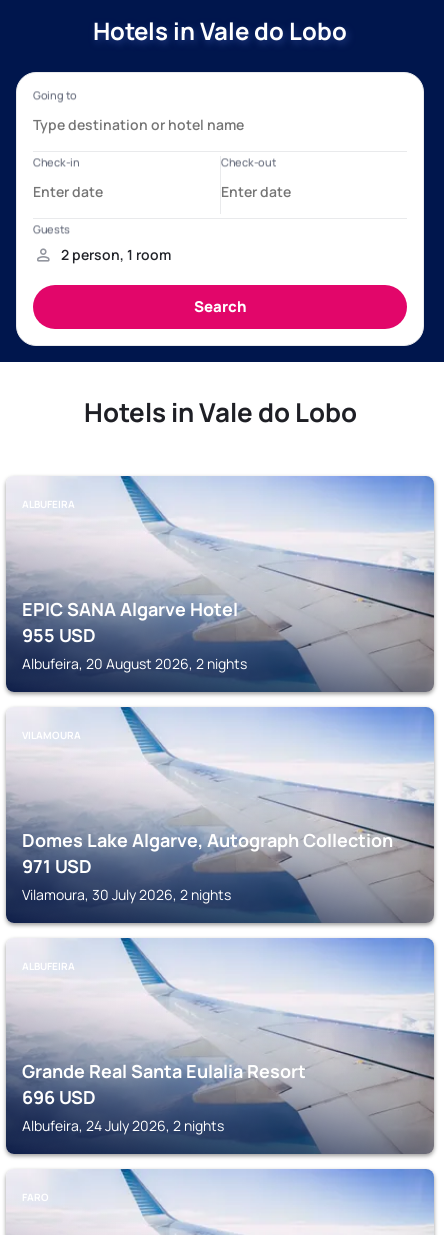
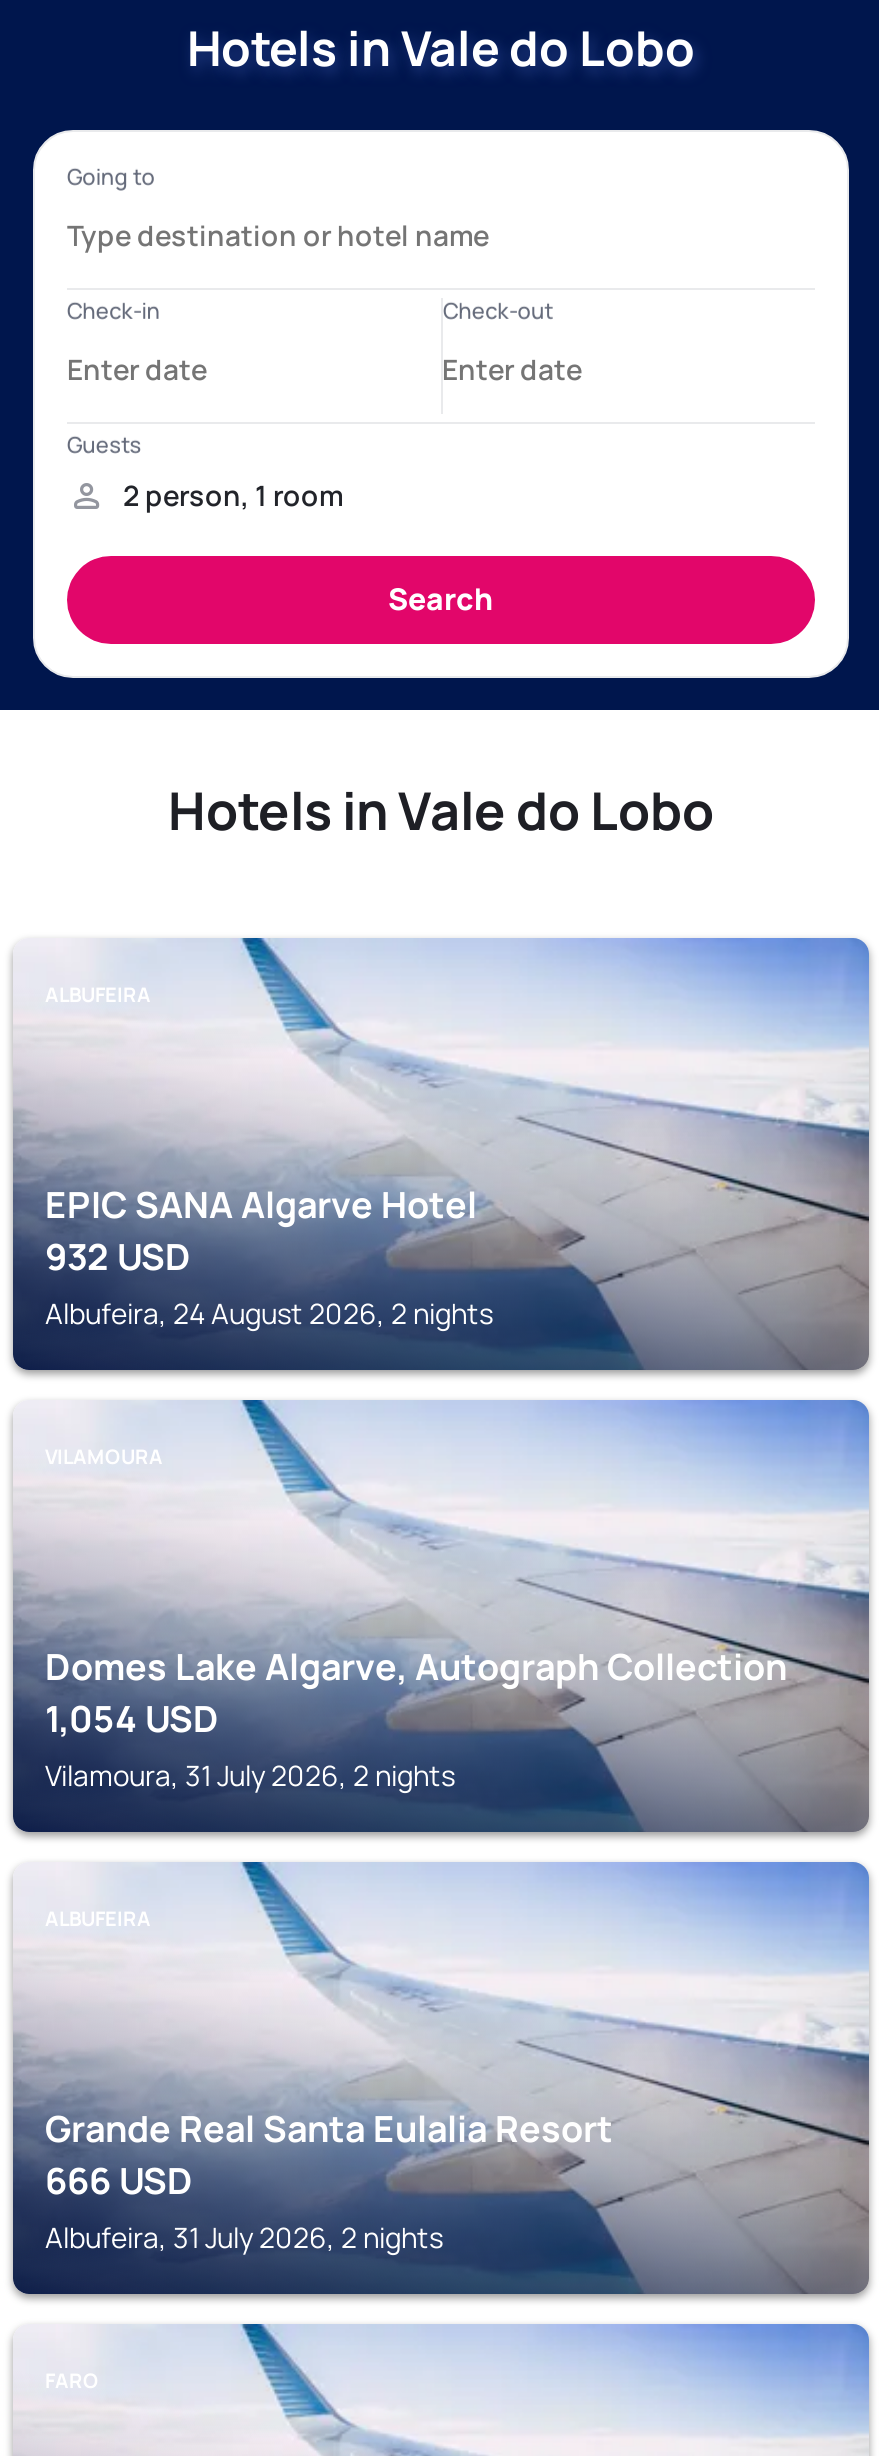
[22,623,96,647] 955 USD -> [45,1232,191,1280] 932 USD
[22,654,247,673] Albufeira, 20 August 2026, 2 nights -> [45,1294,493,1332] Albufeira, 24 August 2026, 2 nights
[22,854,92,878] 971 USD -> [45,1694,219,1742] 1,054 USD
[22,885,231,904] Vilamoura, 30 July 2026, 2 nights -> [45,1756,455,1794] Vilamoura, 31 July 2026, 2 nights
[22,1085,96,1109] 696 USD -> [45,2156,193,2204] 666 USD
[22,1116,224,1135] Albufeira, 24 July 2026, 2 nights -> [45,2218,443,2256] Albufeira, 31 July 2026, 2 nights

